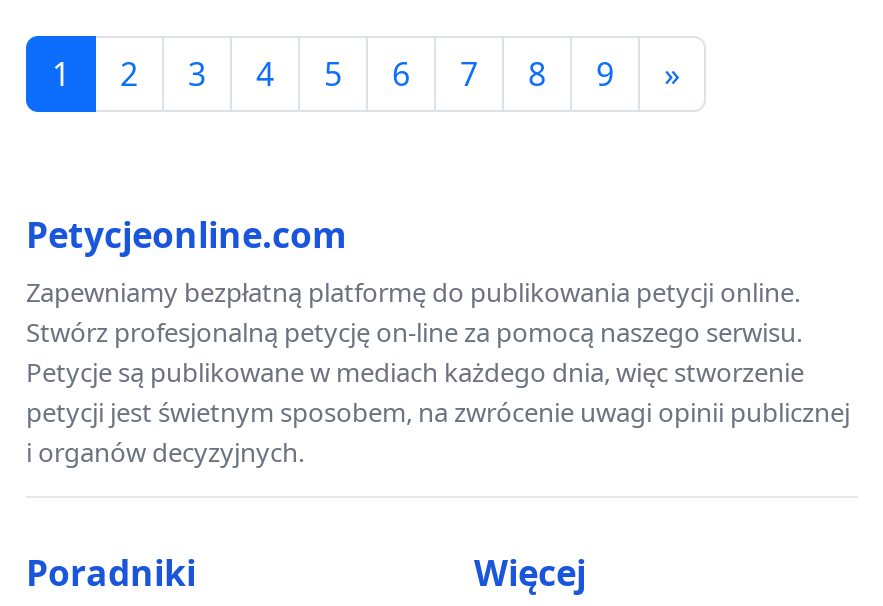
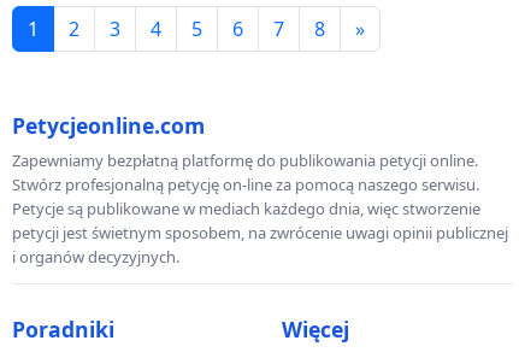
[596,53,614,97] 9 -> none

